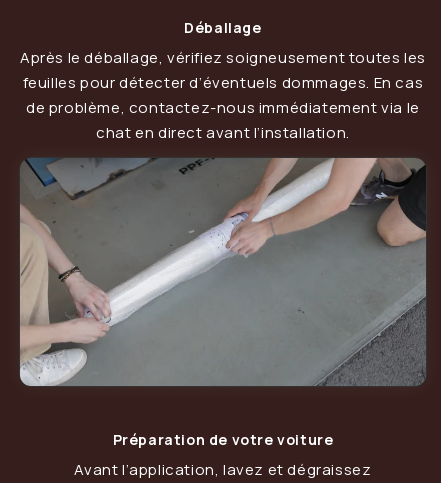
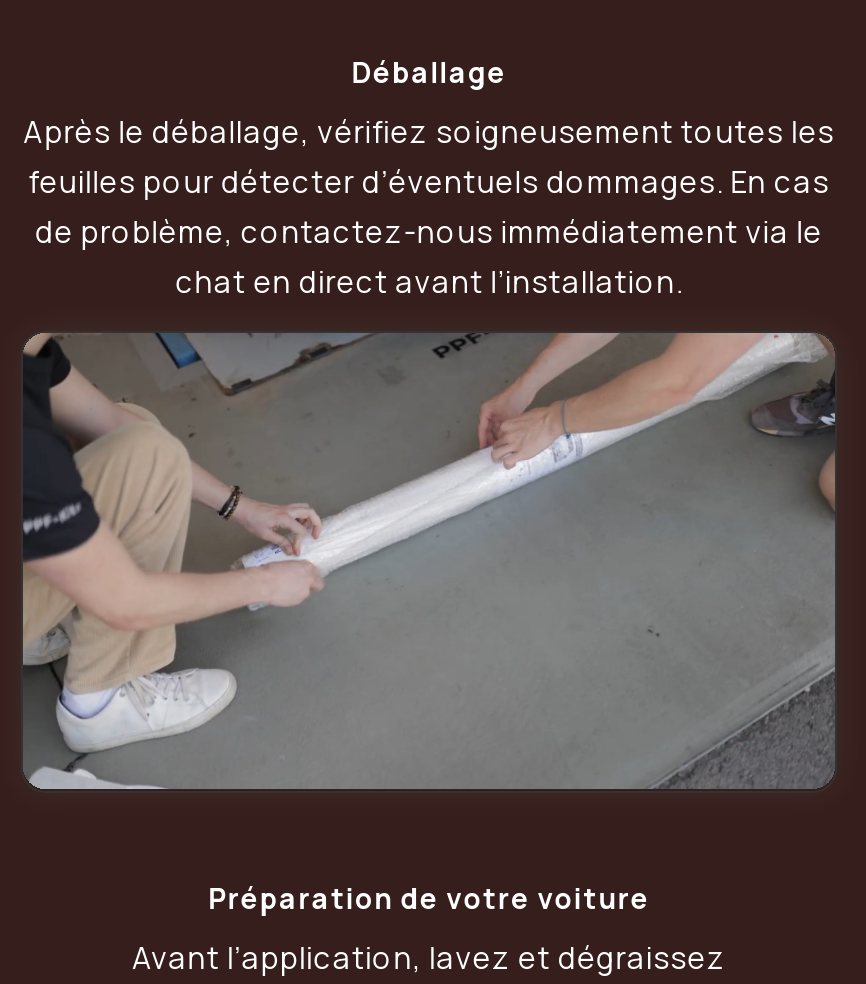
[19,158,426,385] [image] -> [23,332,837,790] [image]

